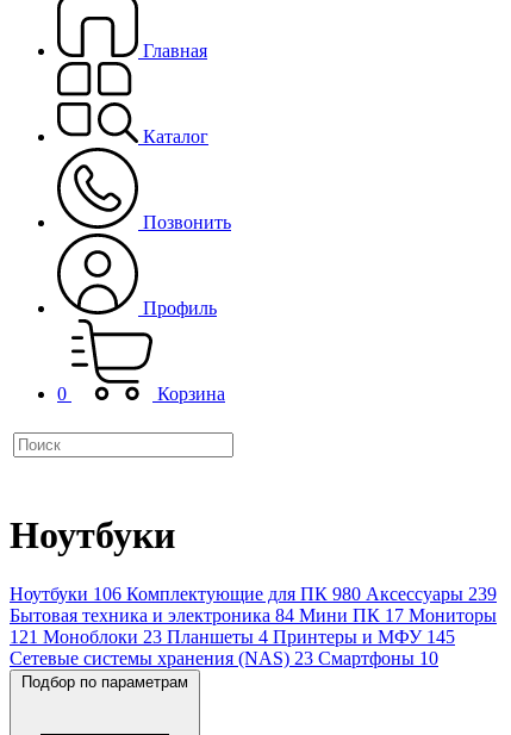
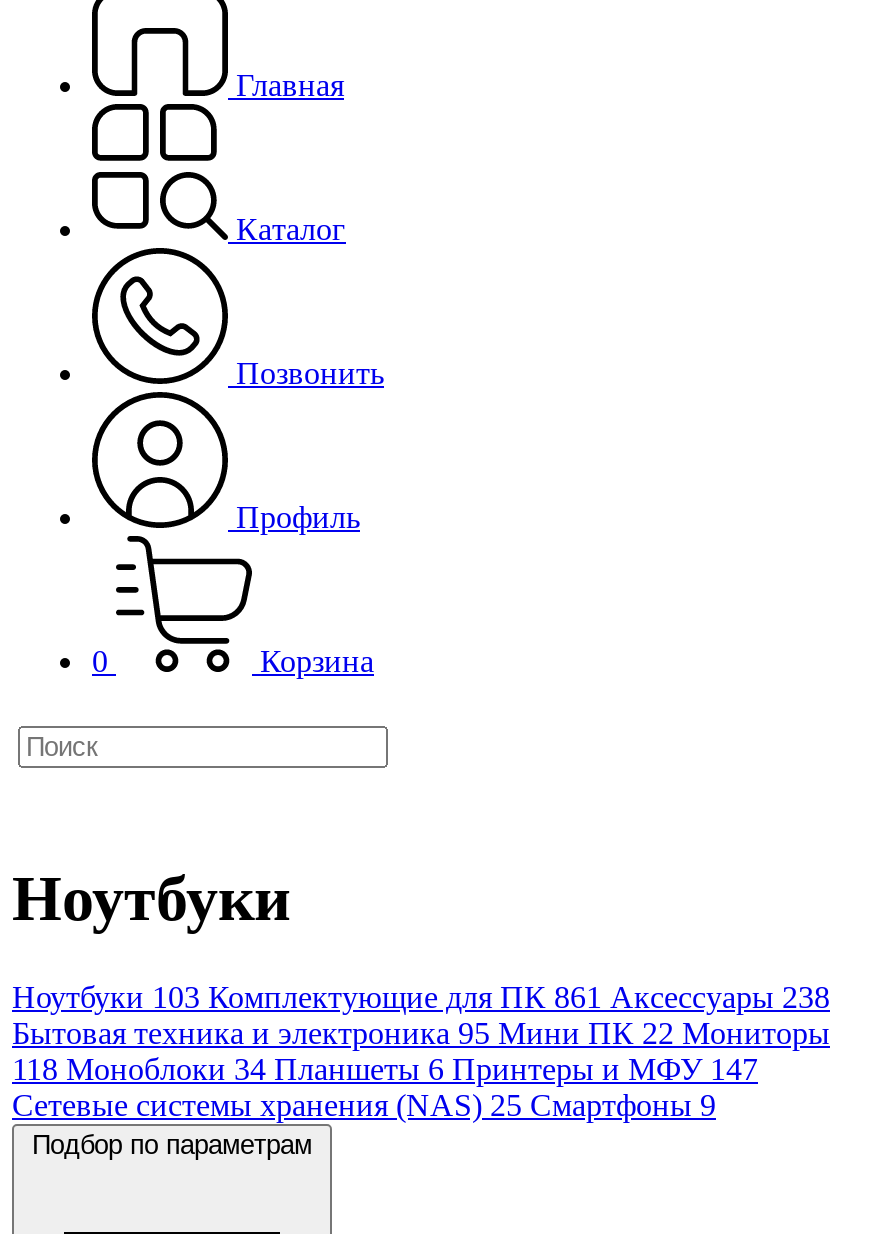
[10,584,497,604] Ноутбуки 106 Комплектующие для ПК 980 Аксессуары 239 -> [12,980,830,1014] Ноутбуки 103 Комплектующие для ПК 861 Аксессуары 238
[10,605,497,625] Бытовая техника и электроника 84 Мини ПК 17 Мониторы -> [12,1016,830,1050] Бытовая техника и электроника 95 Мини ПК 22 Мониторы
[10,626,455,647] 121 Моноблоки 23 Планшеты 4 Принтеры и МФУ 145 -> [12,1052,758,1086] 118 Моноблоки 34 Планшеты 6 Принтеры и МФУ 147
[10,648,438,668] Сетевые системы хранения (NAS) 23 Смартфоны 10 -> [12,1088,716,1122] Сетевые системы хранения (NAS) 25 Смартфоны 9

